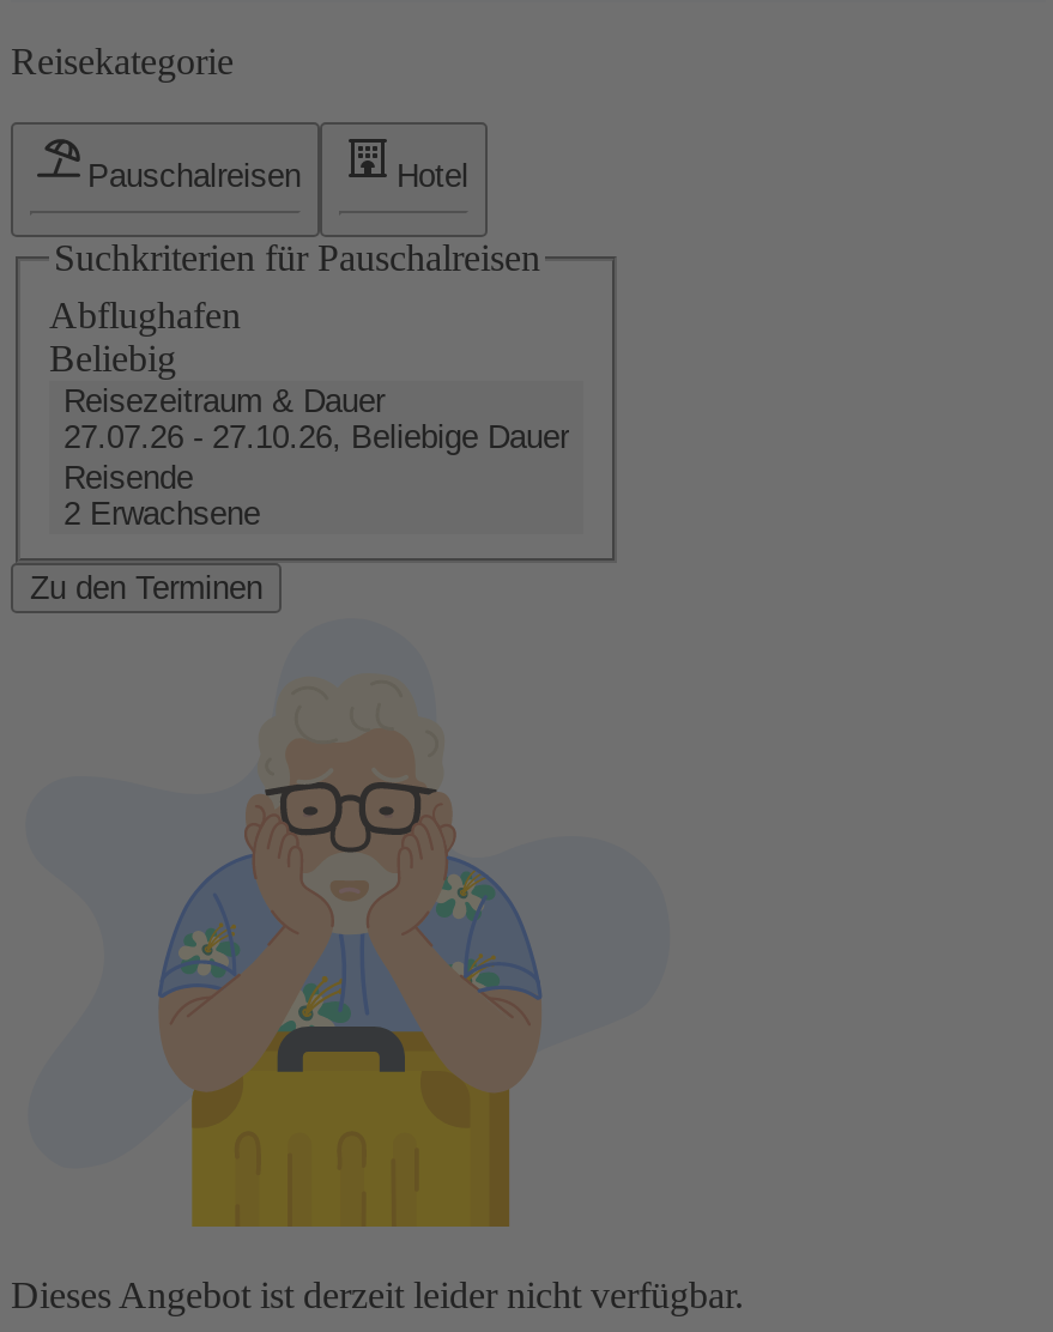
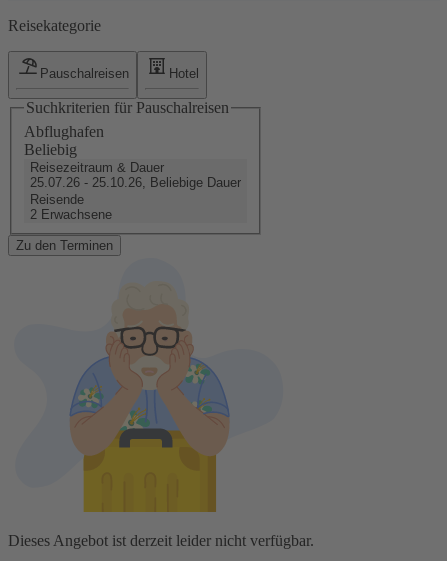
[63,419,569,455] 27.07.26 - 27.10.26, Beliebige Dauer -> [30,175,241,190] 25.07.26 - 25.10.26, Beliebige Dauer

